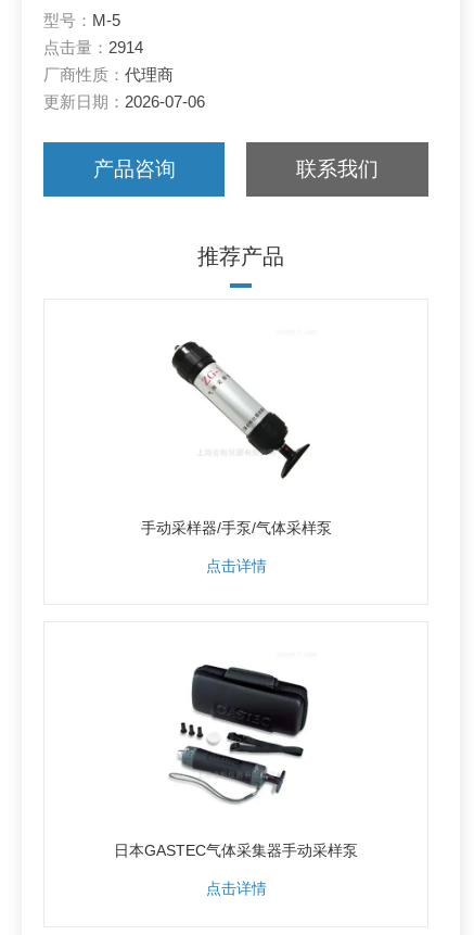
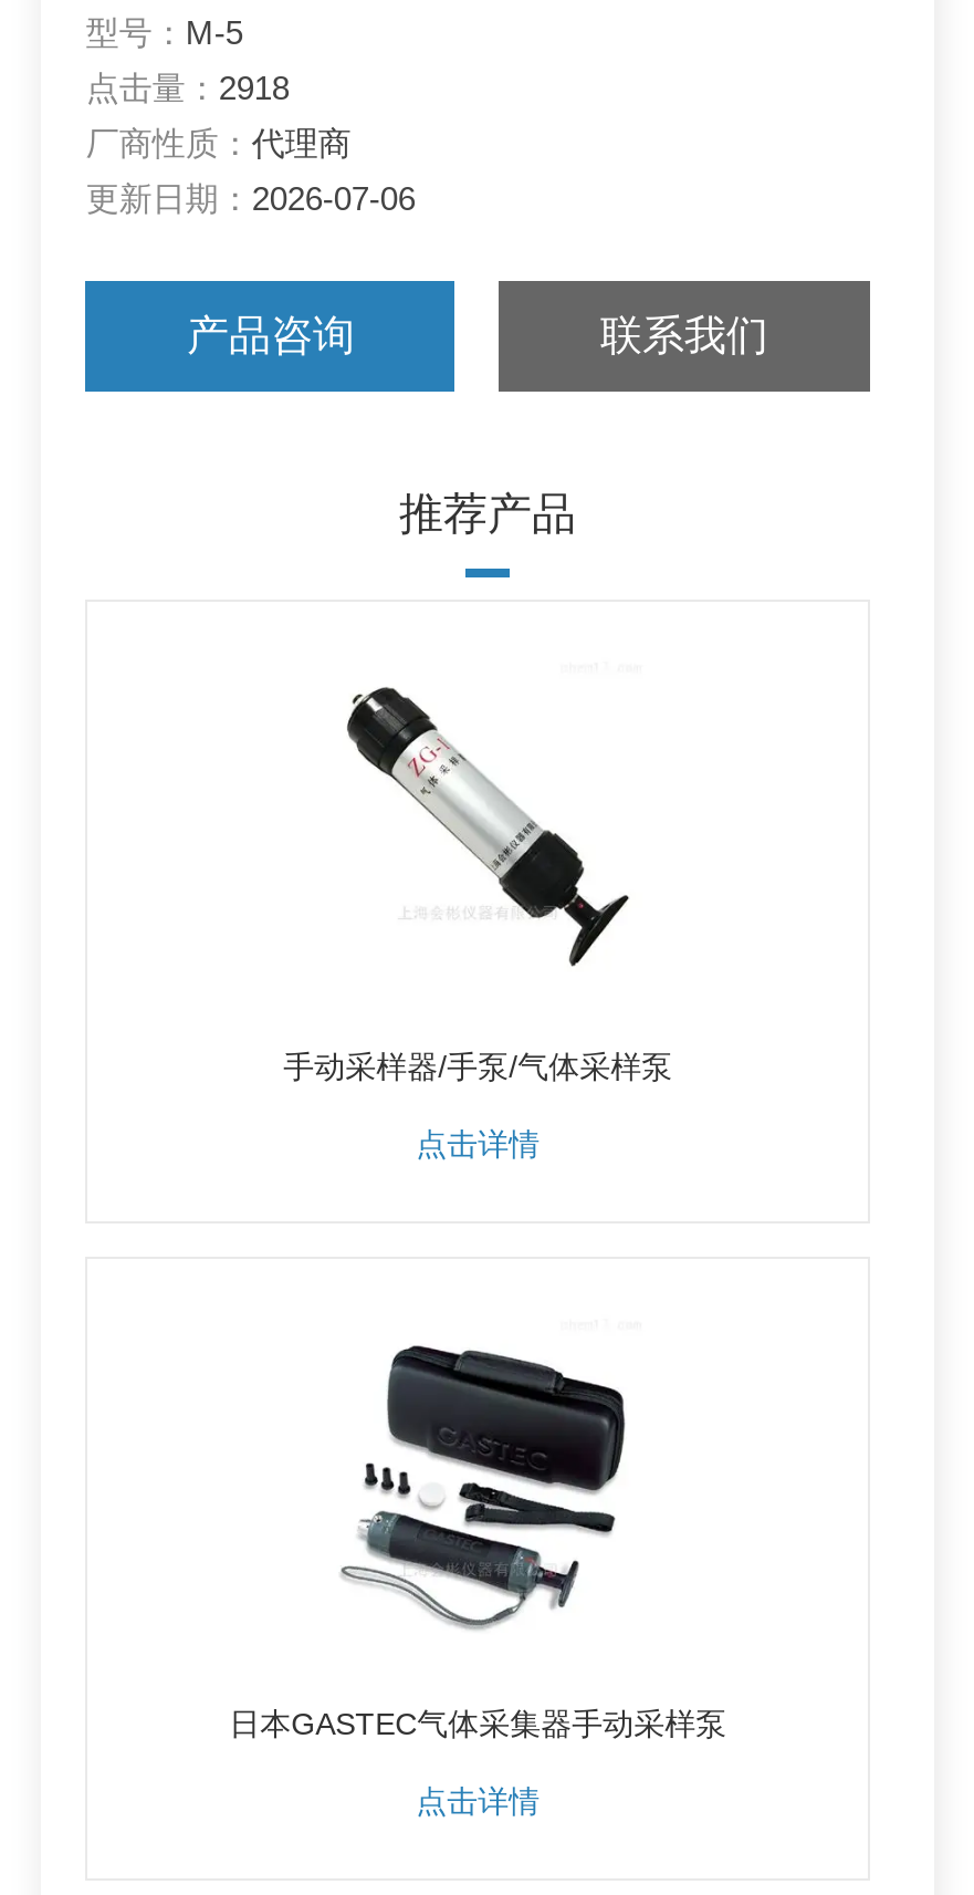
[44,38,144,56] 点击量：2914 -> [86,69,289,106] 点击量：2918

